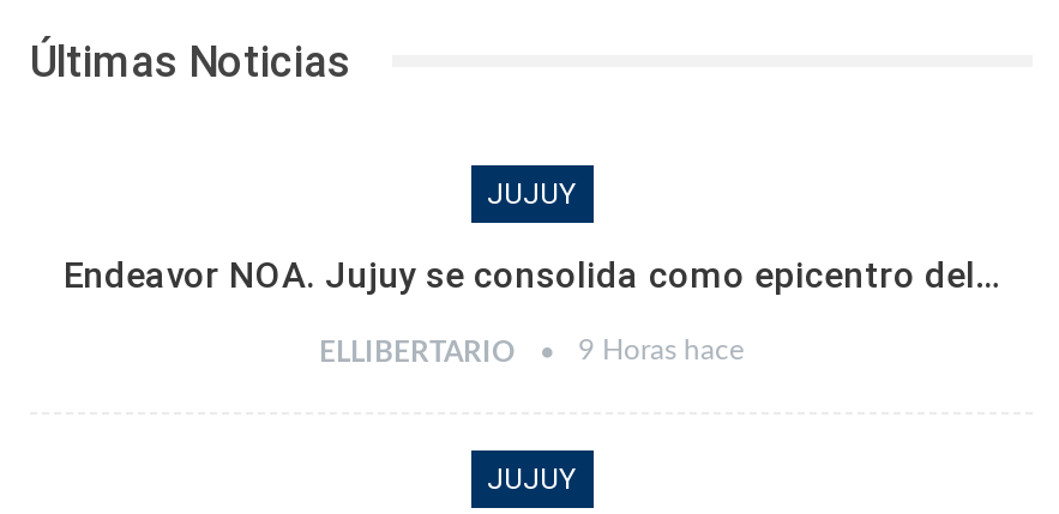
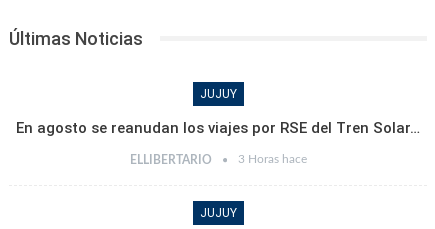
[64,253,999,296] Endeavor NOA. Jujuy se consolida como epicentro del… -> [16,119,420,137] En agosto se reanudan los viajes por RSE del Tren Solar…
[319,335,744,366] ELLIBERTARIO 9 Horas hace -> [129,153,306,166] ELLIBERTARIO 3 Horas hace

